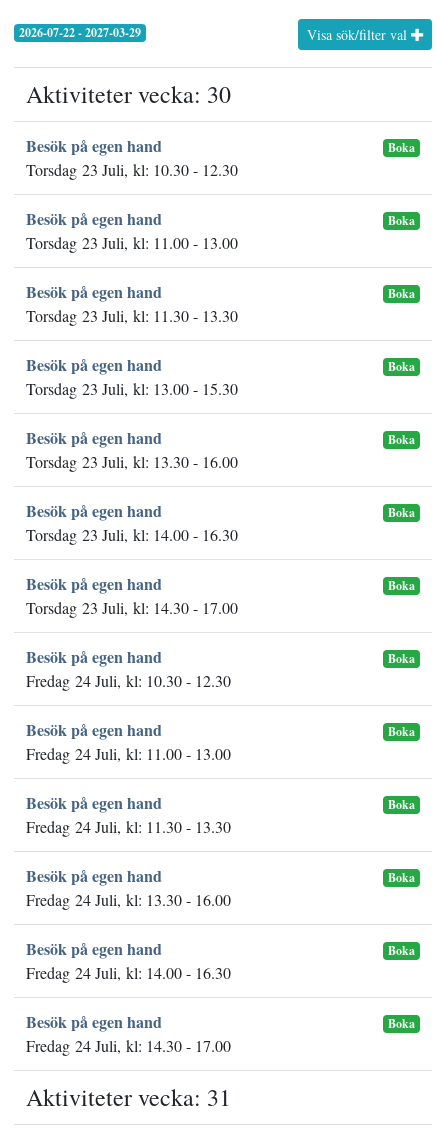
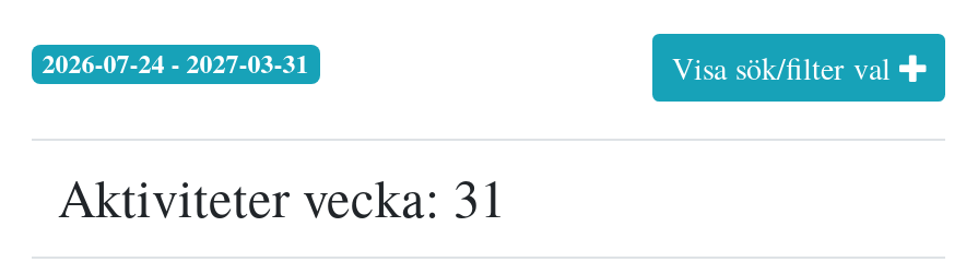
[19,24,415,1056] 2026-07-22 - 2027-03-29 | Aktiviteter vecka: 30 | Besök på egen hand | Boka | Torsdag 23 Juli, kl: 10.30 - 12.30 | Besök på egen hand | Boka | Torsdag 23 Juli, kl: 11.00 - 13.00 | Besök på egen hand | Boka | Torsdag 23 Juli, kl: 11.30 - 13.30 | Besök på egen hand | Boka | Torsdag 23 Juli, kl: 13.00 - 15.30 | Besök på egen hand | Boka | Torsdag 23 Juli, kl: 13.30 - 16.00 | Besök på egen hand | Boka | Torsdag 23 Juli, kl: 14.00 - 16.30 | Besök på egen hand | Boka | Torsdag 23 Juli, kl: 14.30 - 17.00 | Besök på egen hand | Boka | Fredag 24 Juli, kl: 10.30 - 12.30 | Besök på egen hand | Boka | Fredag 24 Juli, kl: 11.00 - 13.00 | Besök på egen hand | Boka | Fredag 24 Juli, kl: 11.30 - 13.30 | Besök på egen hand | Boka | Fredag 24 Juli, kl: 13.30 - 16.00 | Besök på egen hand | Boka | Fredag 24 Juli, kl: 14.00 - 16.30 | Besök på egen hand | Boka | Fredag 24 Juli, kl: 14.30 - 17.00 -> [42,45,309,82] 2026-07-24 - 2027-03-31

